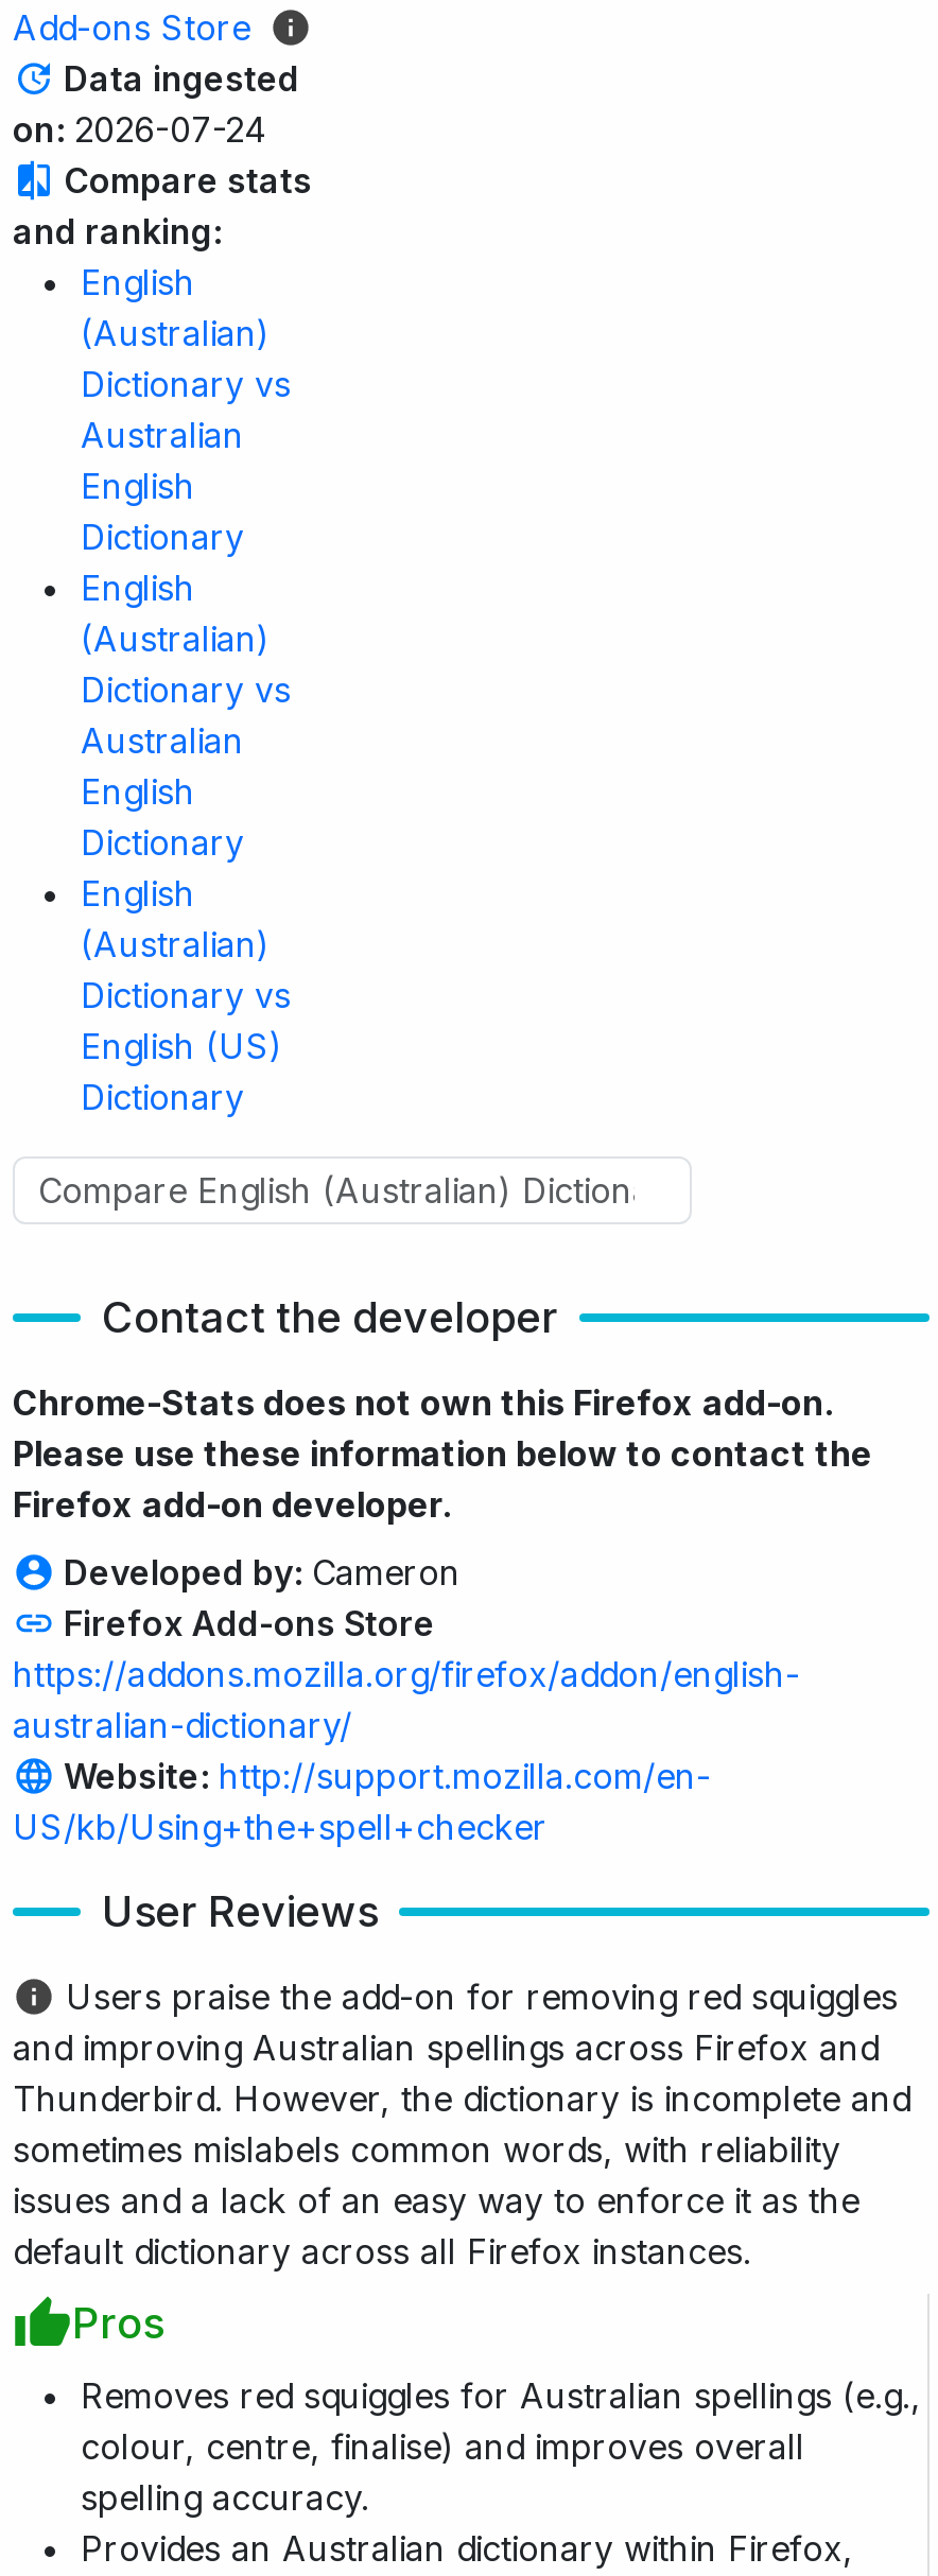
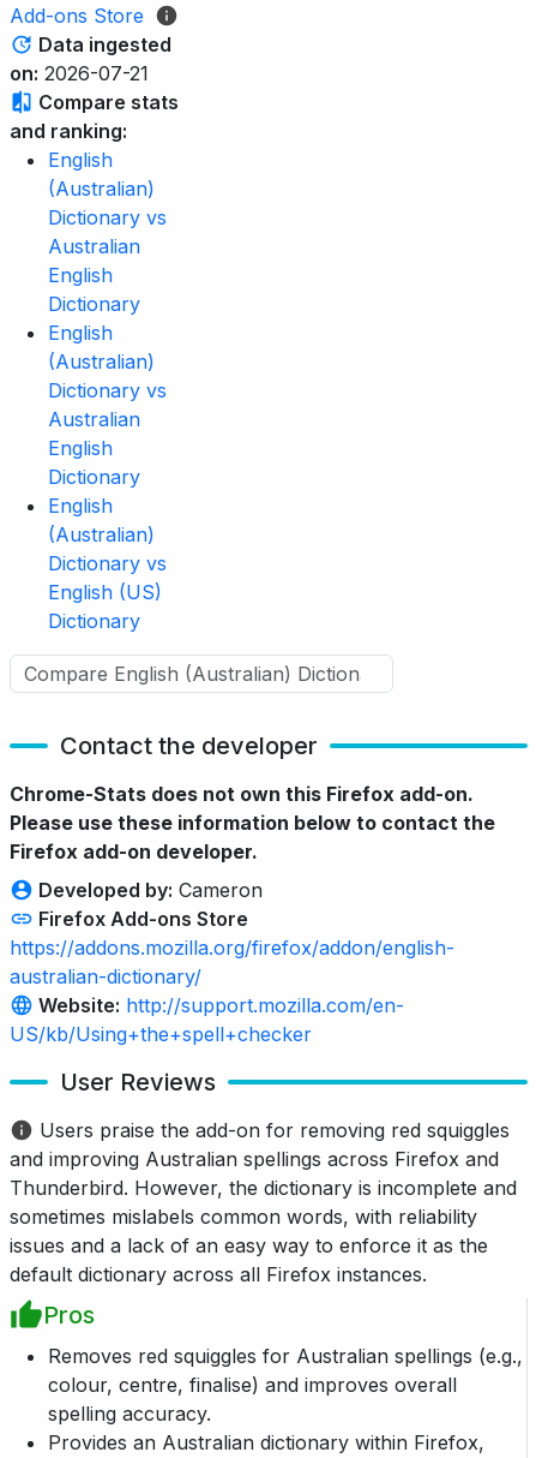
[13,109,267,151] on: 2026-07-24 -> [10,62,149,86] on: 2026-07-21

